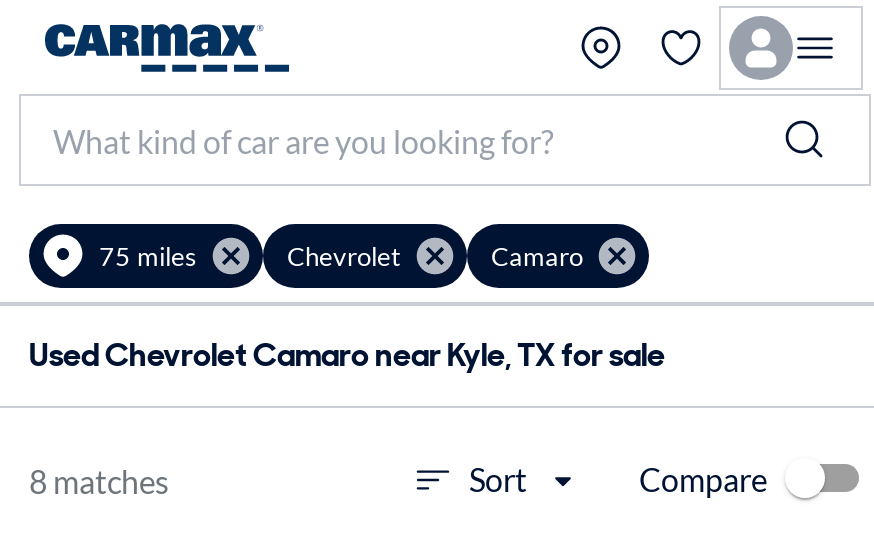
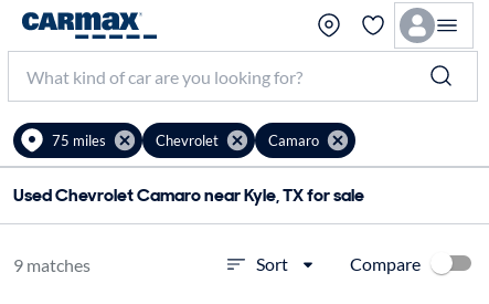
[29,461,169,499] 8 matches -> [13,254,91,275] 9 matches

